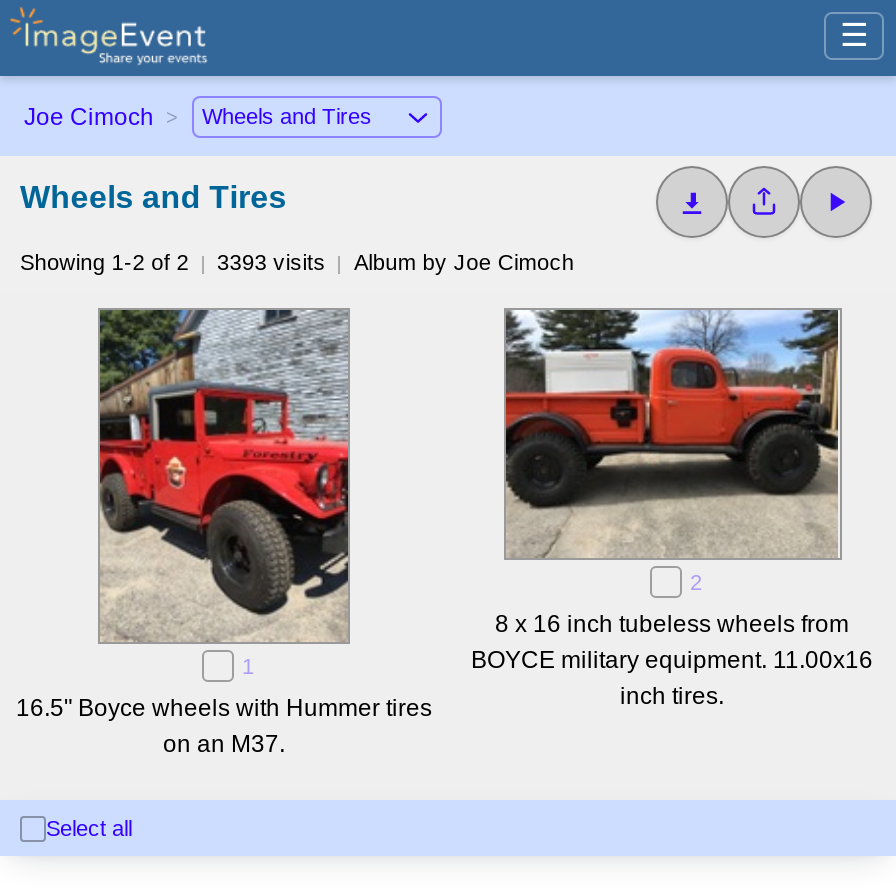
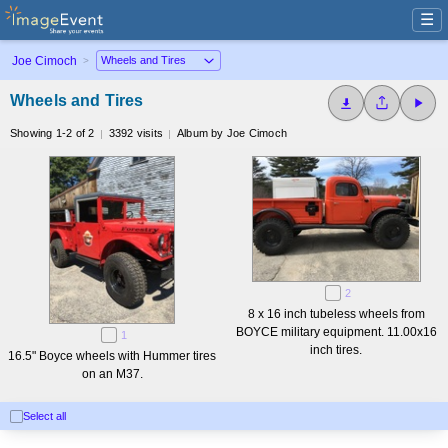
[20,250,574,274] Showing 1-2 of 2 3393 visits Album by Joe Cimoch -> [10,127,287,139] Showing 1-2 of 2 3392 visits Album by Joe Cimoch

